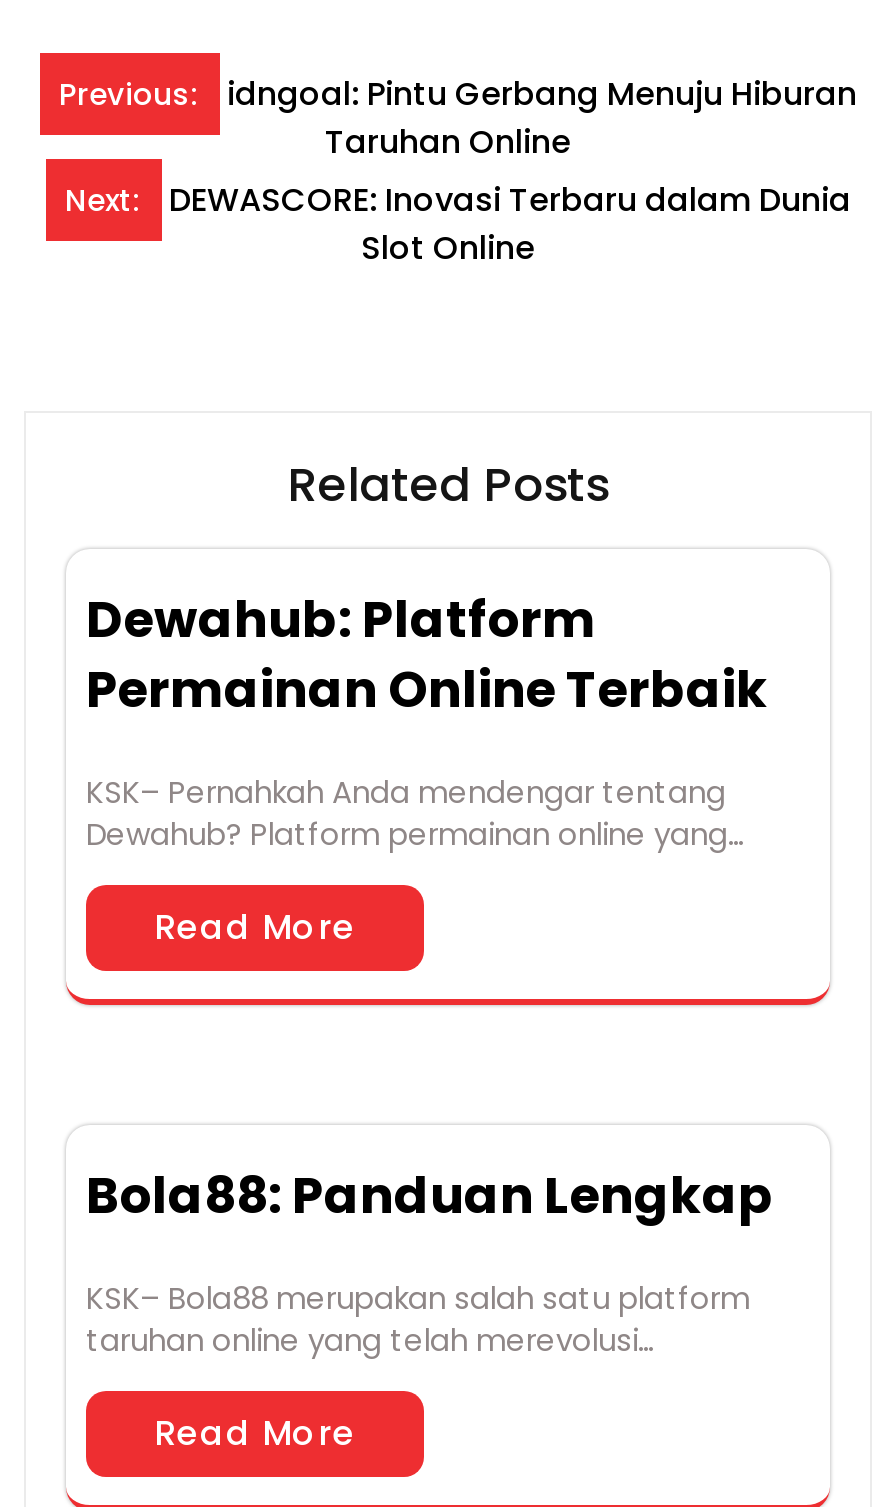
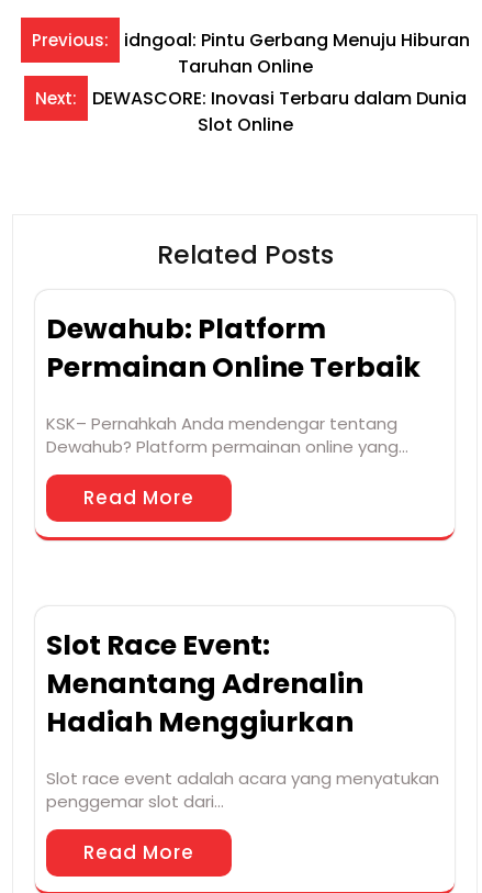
[86,1160,774,1230] Bola88: Panduan Lengkap -> [46,626,363,741] Slot Race Event: | Menantang Adrenalin | Hadiah Menggiurkan
[86,1276,750,1360] KSK– Bola88 merupakan salah satu platform | taruhan online yang telah merevolusi… -> [46,766,439,812] Slot race event adalah acara yang menyatukan | penggemar slot dari…

